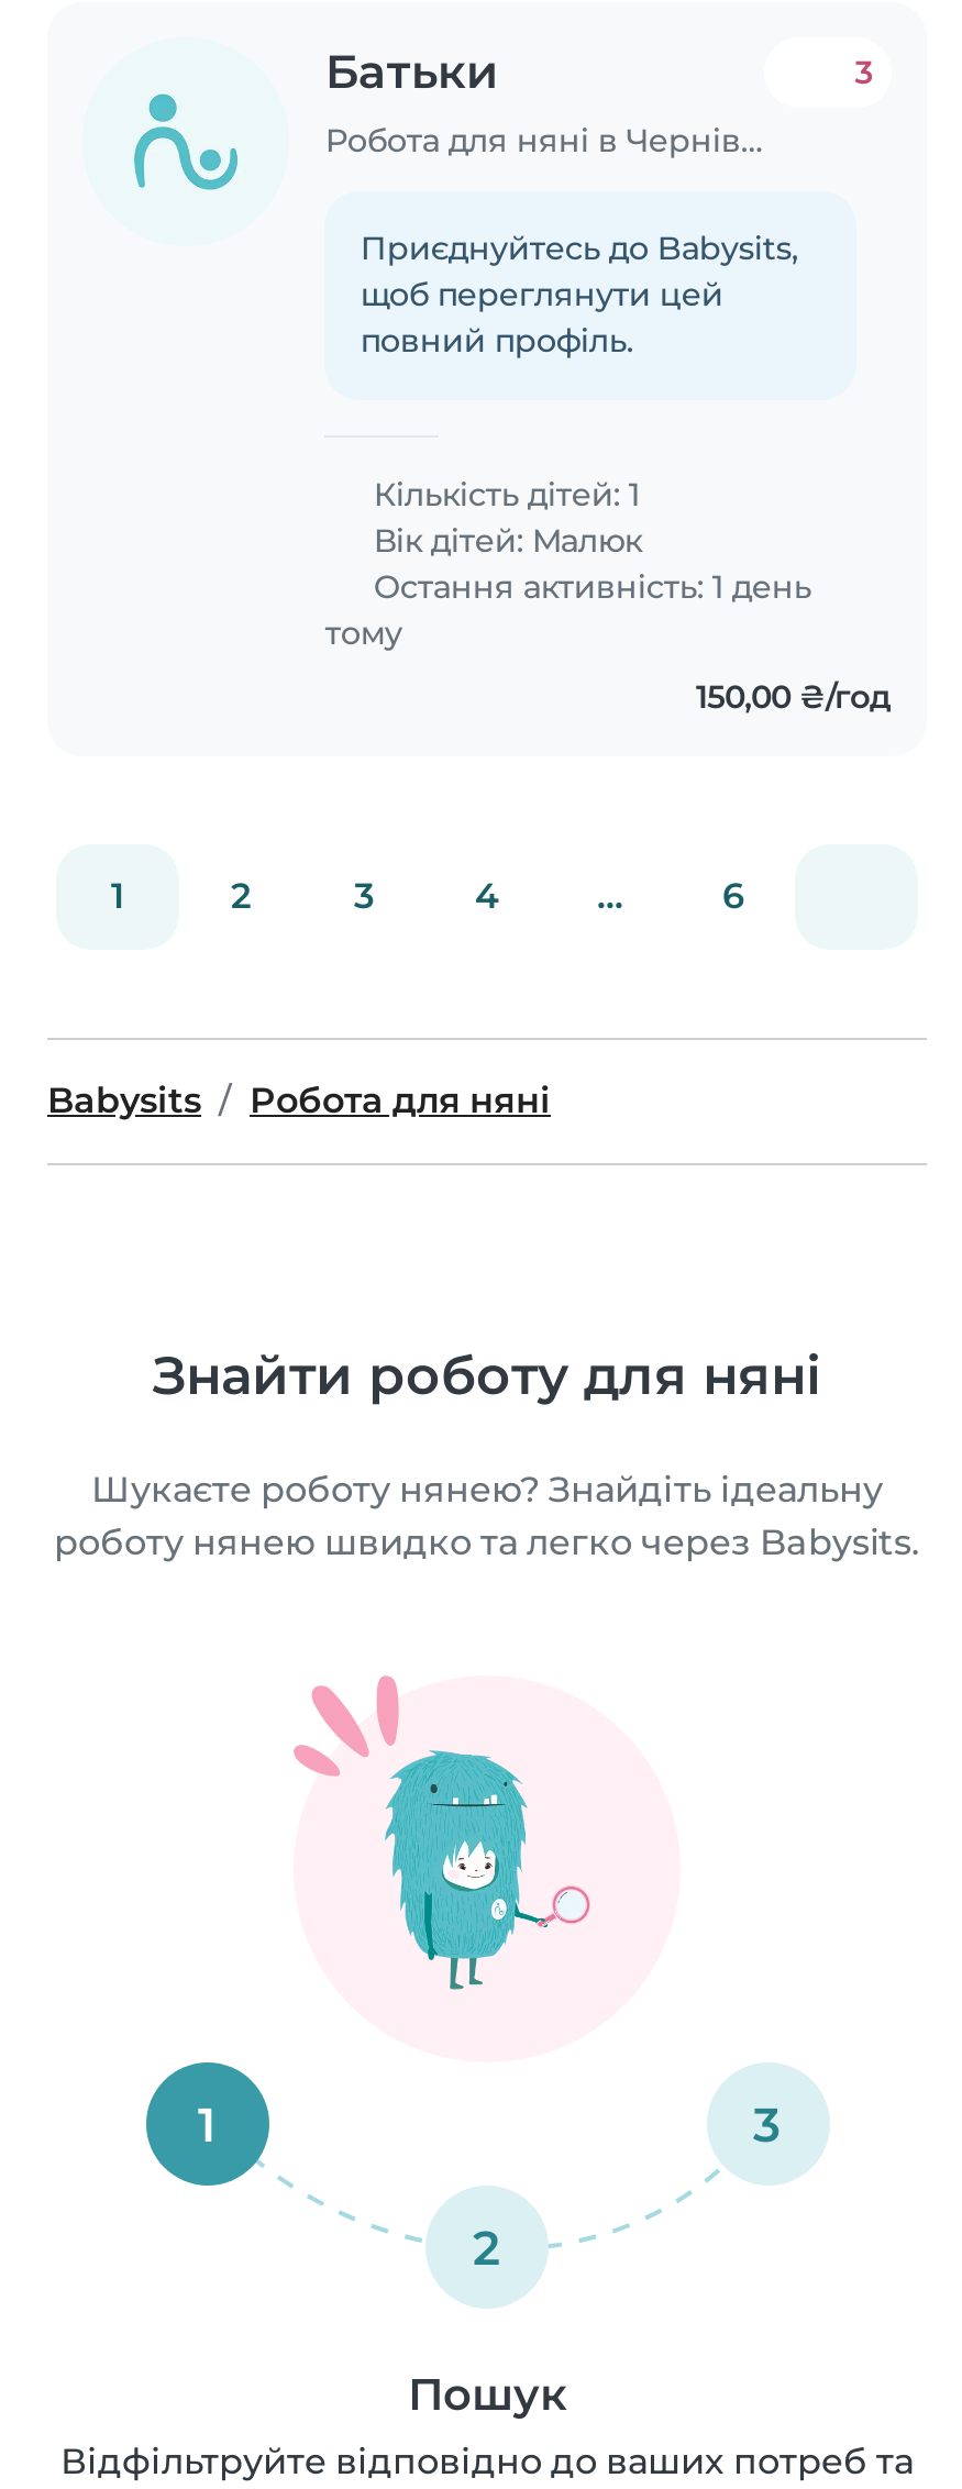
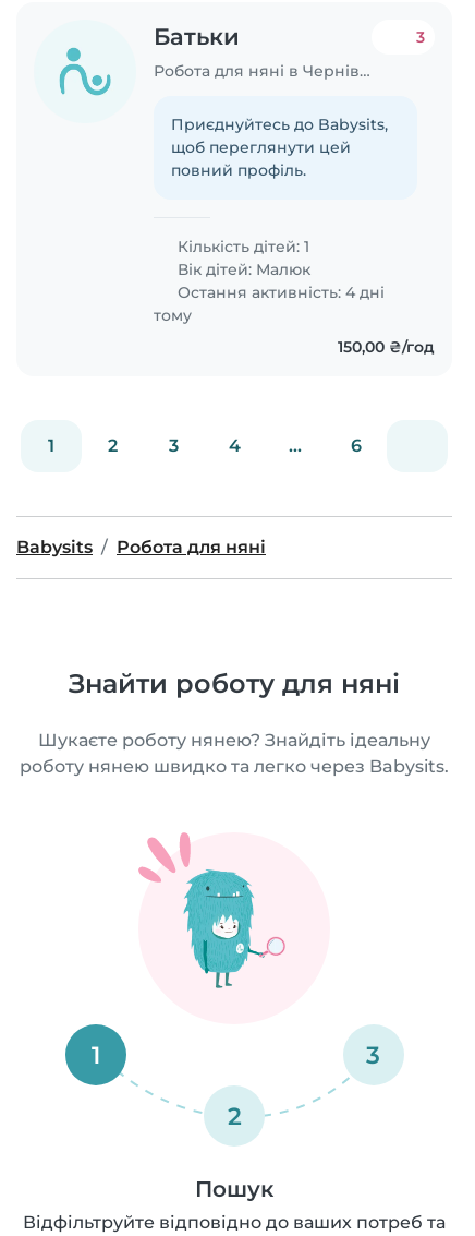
[365,567,811,607] Остання активність: 1 день -> [174,283,385,302] Остання активність: 4 дні

